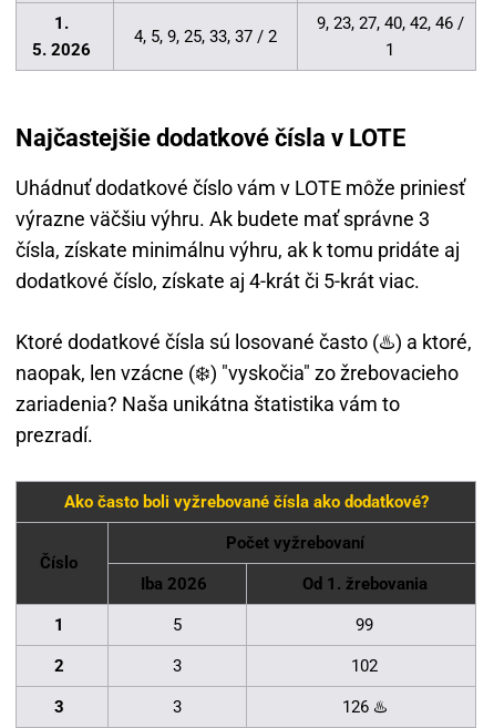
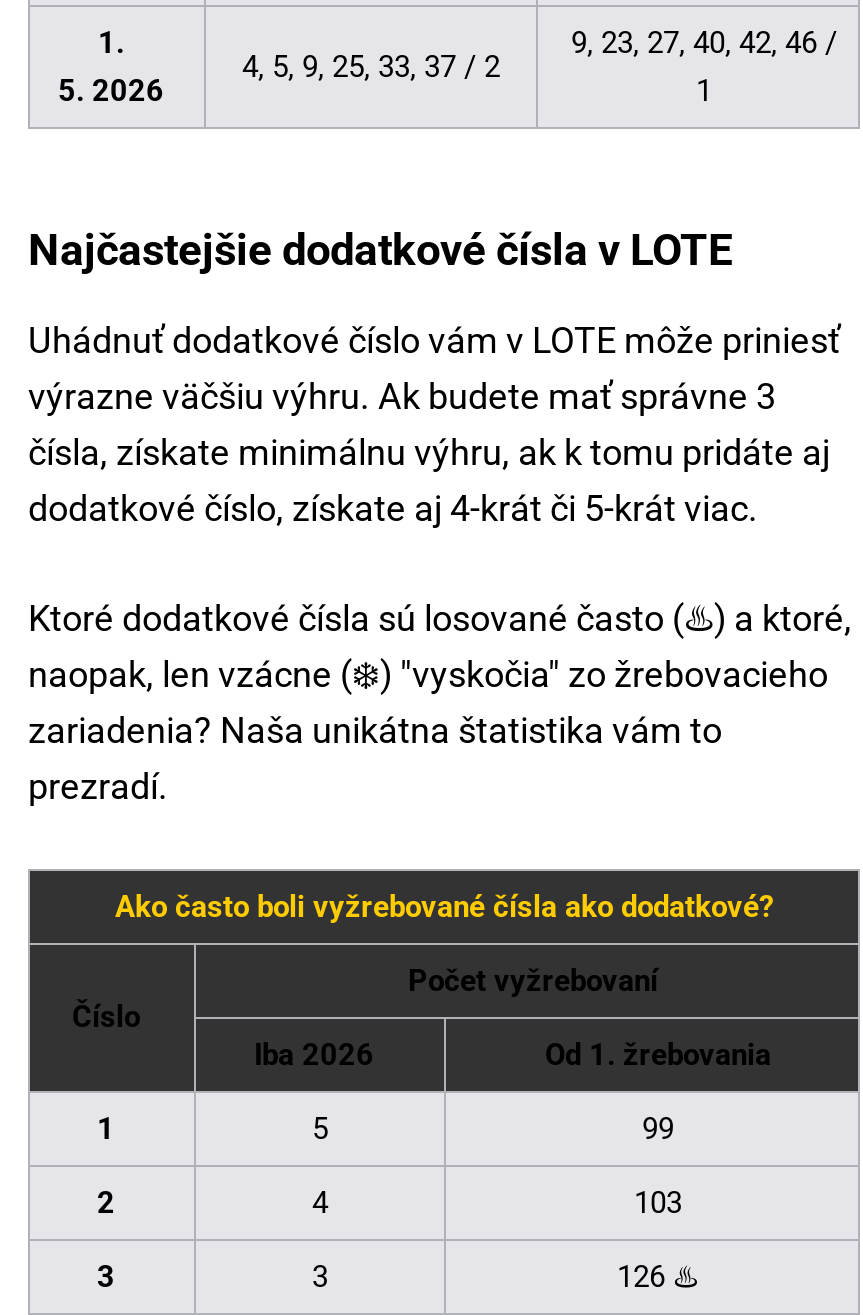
[173,656,182,676] 3 -> [312,1185,328,1221] 4
[351,656,378,676] 102 -> [634,1185,682,1221] 103

